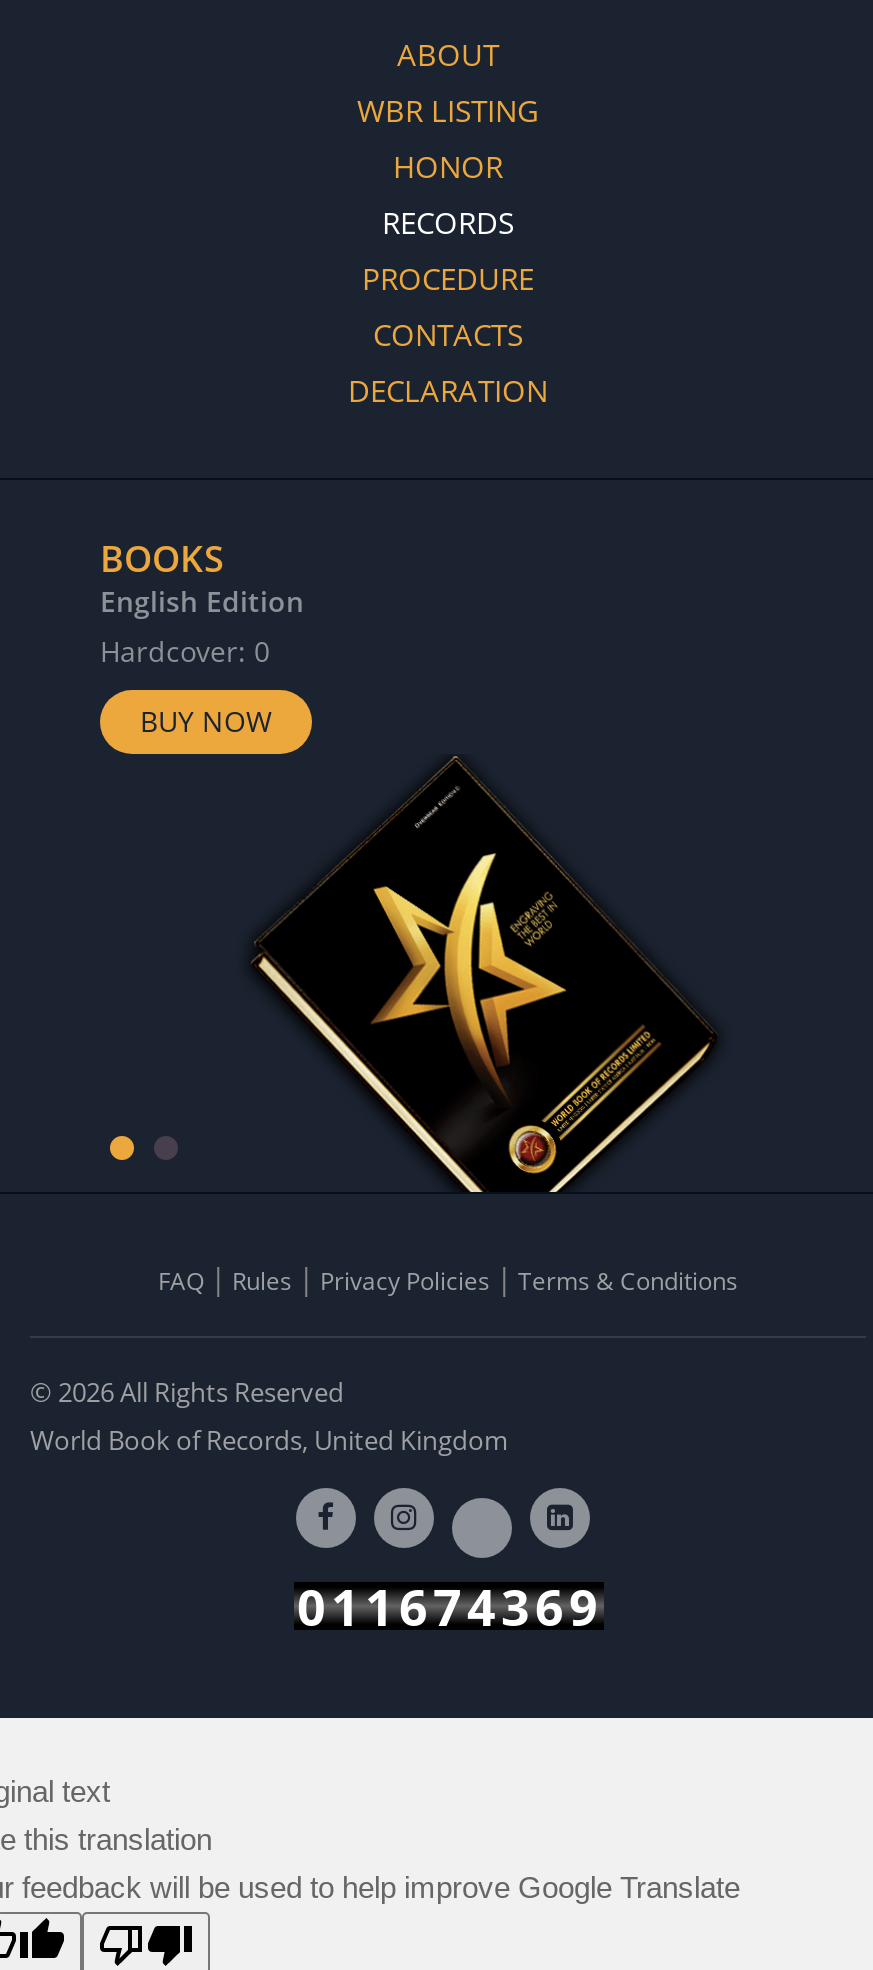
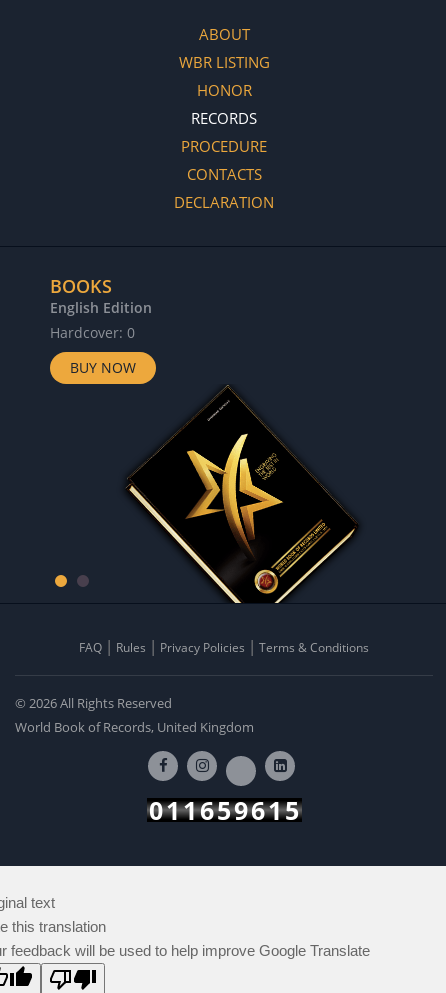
[297,1573,603,1641] 011674369 -> [148,793,301,827] 011659615

